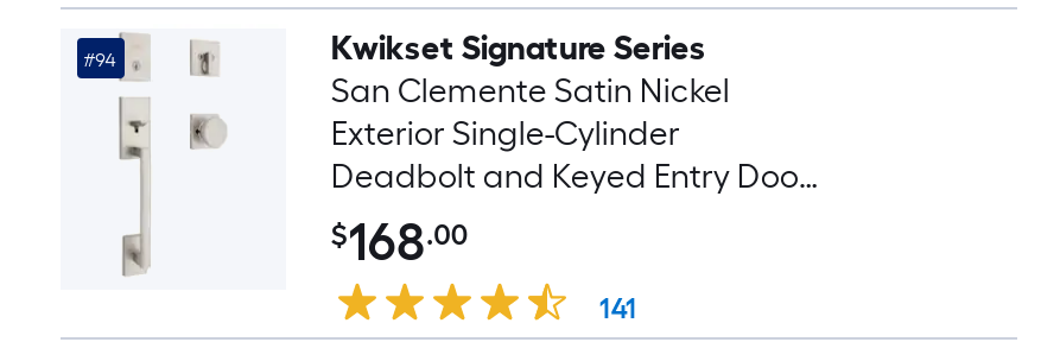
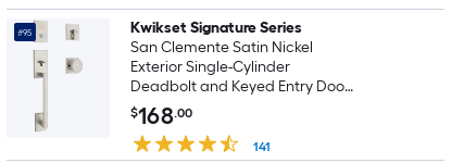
[83,47,117,71] #94 -> [17,27,32,38] #95

